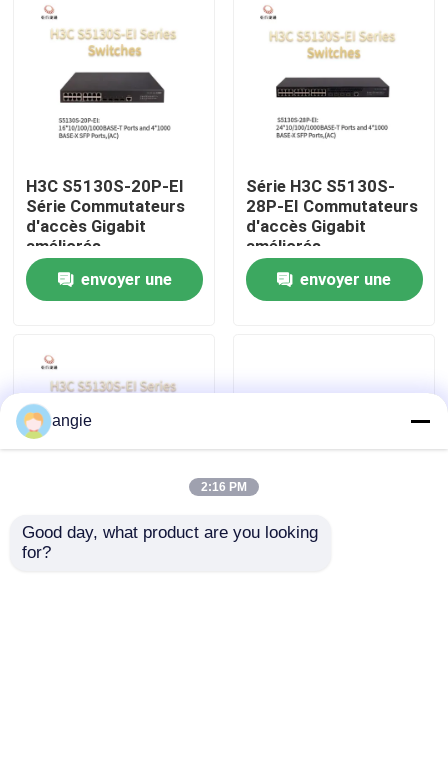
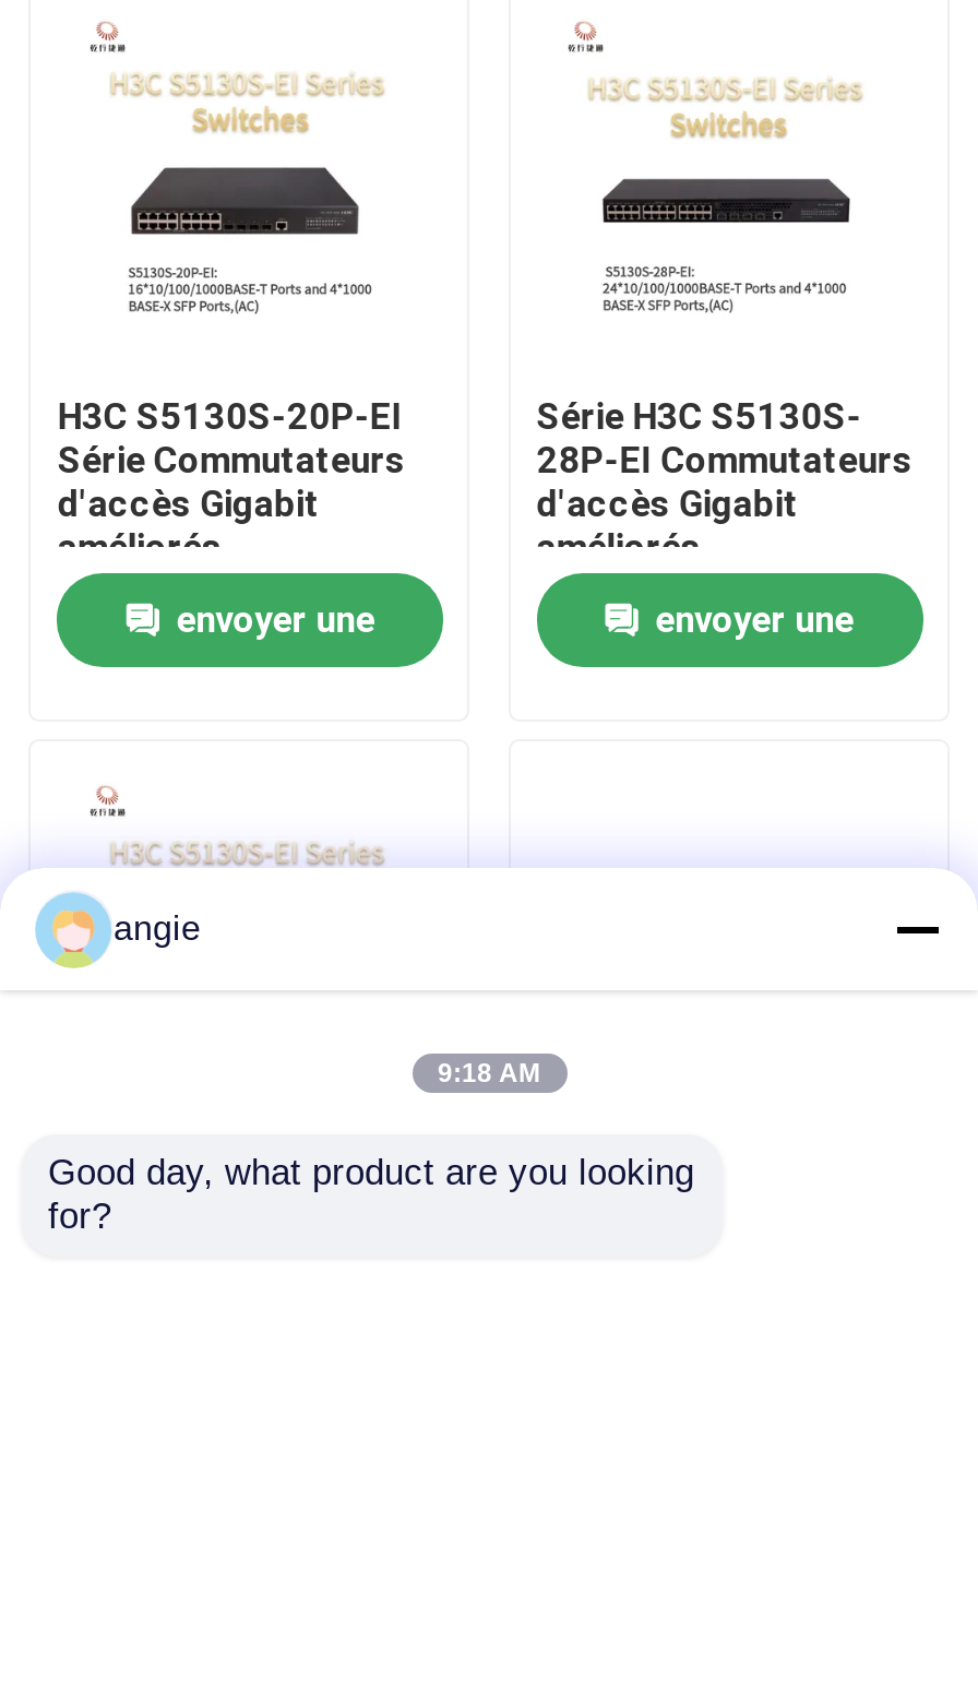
[201,480,247,494] 2:16 PM -> [438,1058,540,1089] 9:18 AM

